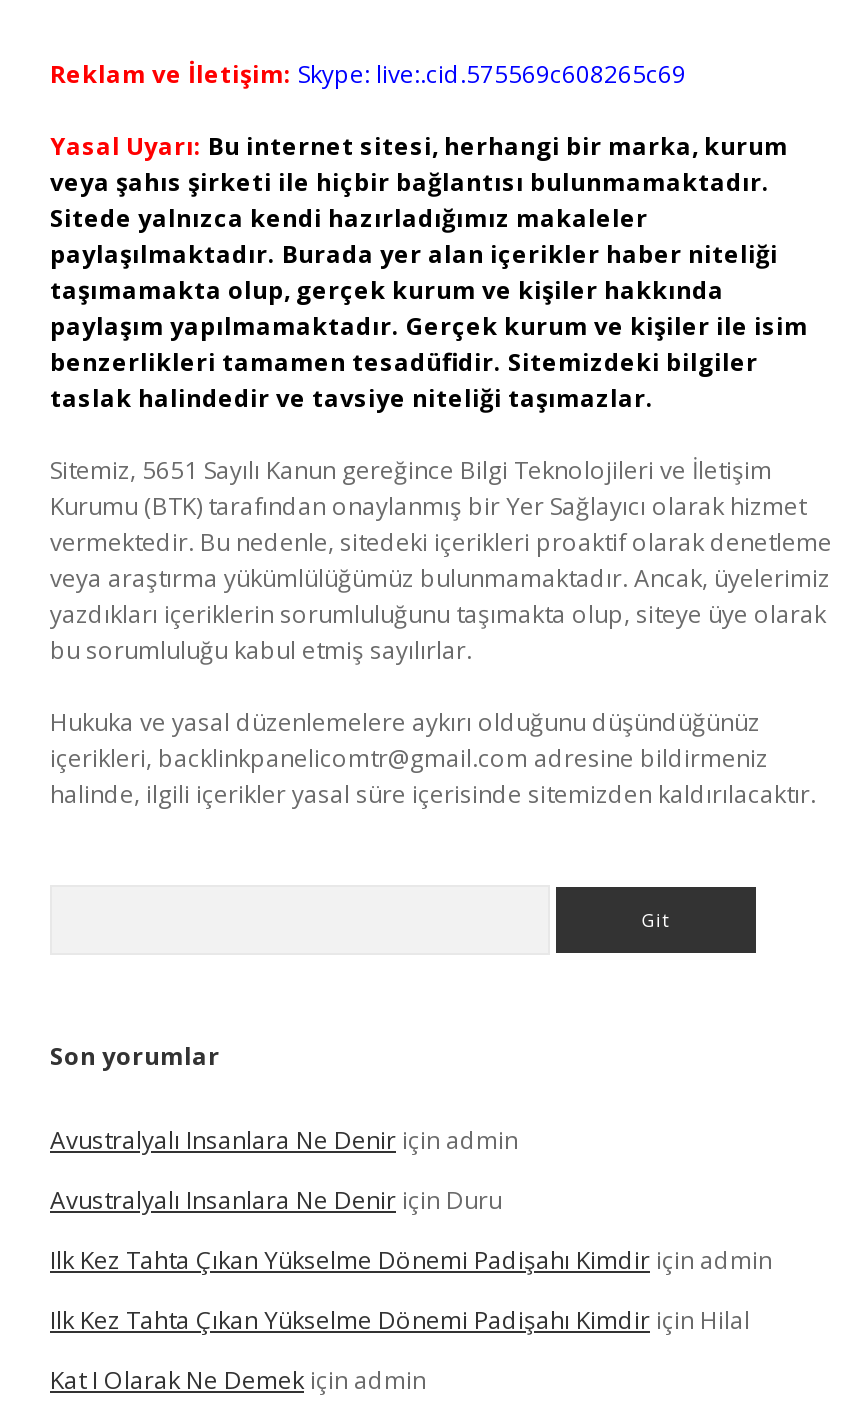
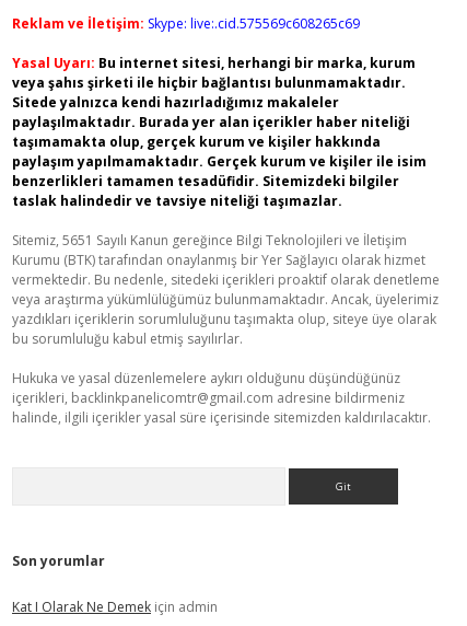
[50,1123,772,1337] Avustralyalı Insanlara Ne Denir için admin | Avustralyalı Insanlara Ne Denir için Duru | Ilk Kez Tahta Çıkan Yükselme Dönemi Padişahı Kimdir için admin | Ilk Kez Tahta Çıkan Yükselme Dönemi Padişahı Kimdir için Hilal -> none

